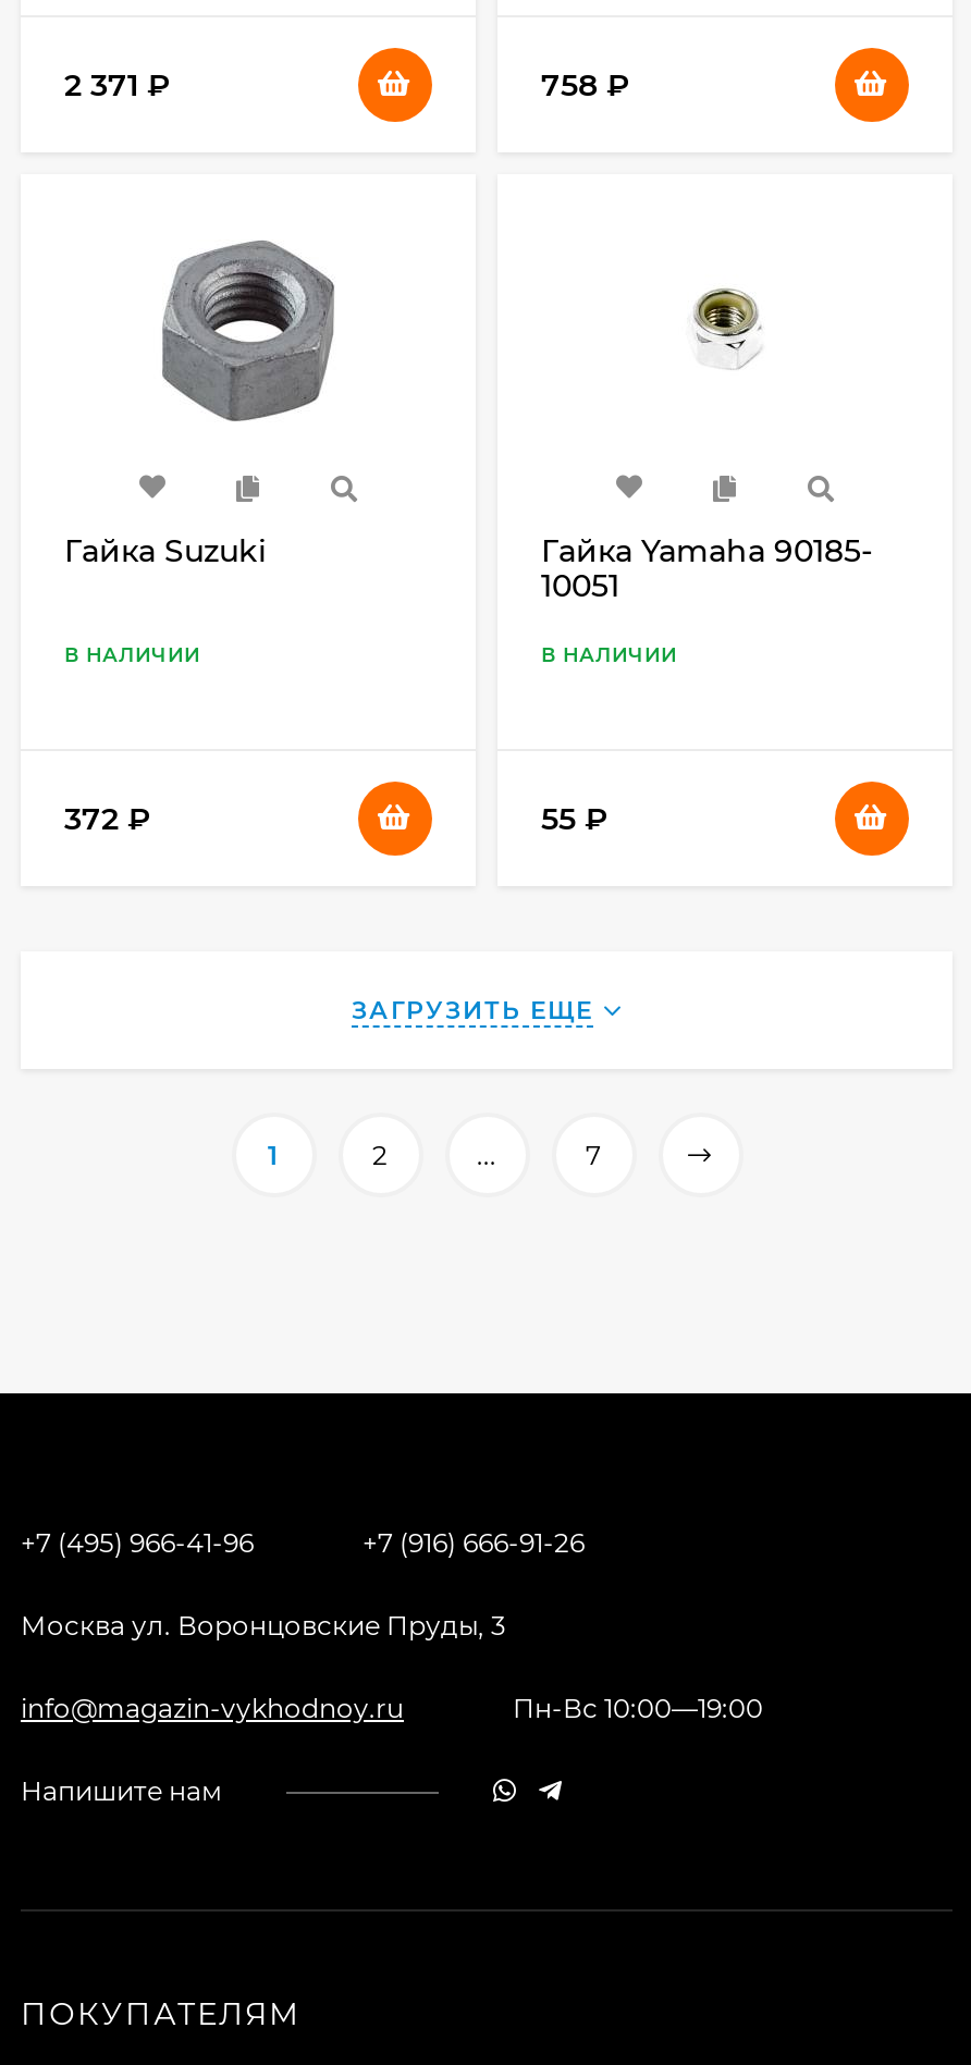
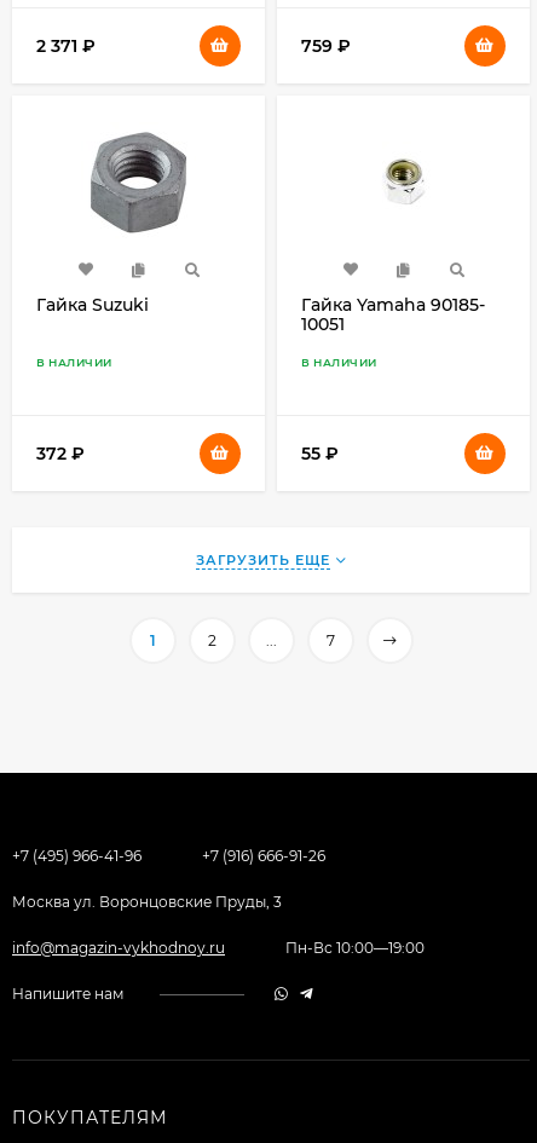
[541,65,630,105] 758 ₽ -> [301,35,351,57] 759 ₽

